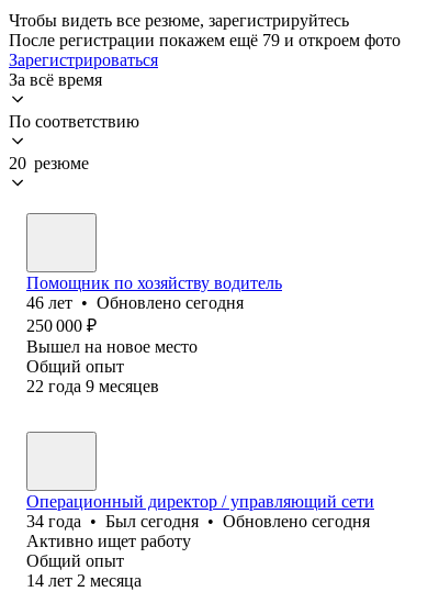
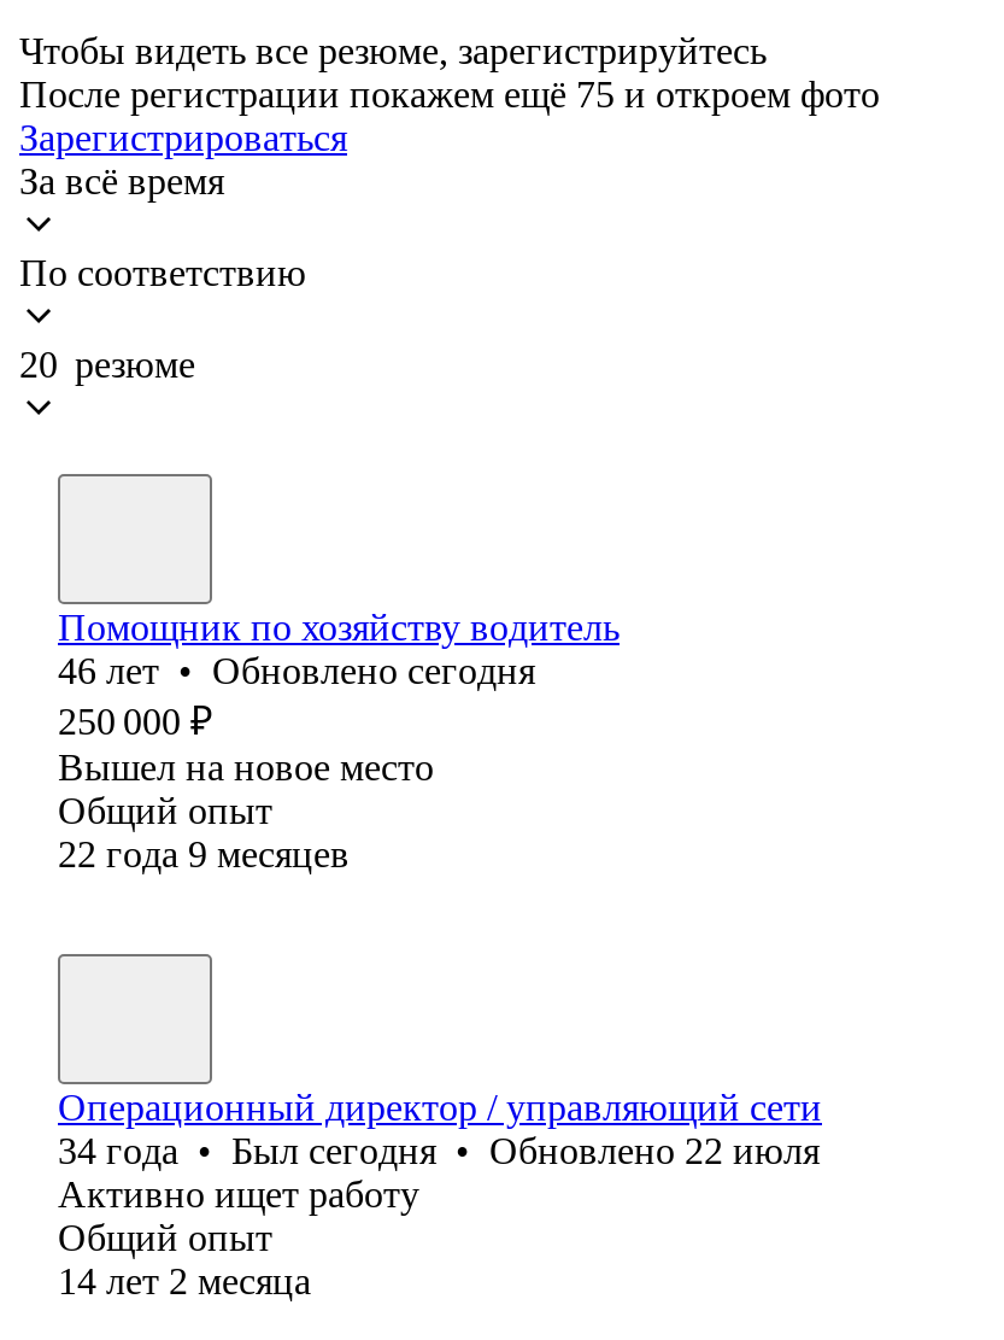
[9,31,401,49] После регистрации покажем ещё 79 и откроем фото -> [19,73,880,114] После регистрации покажем ещё 75 и откроем фото
[26,512,370,530] 34 года • Был сегодня • Обновлено сегодня -> [58,1130,820,1171] 34 года • Был сегодня • Обновлено 22 июля

